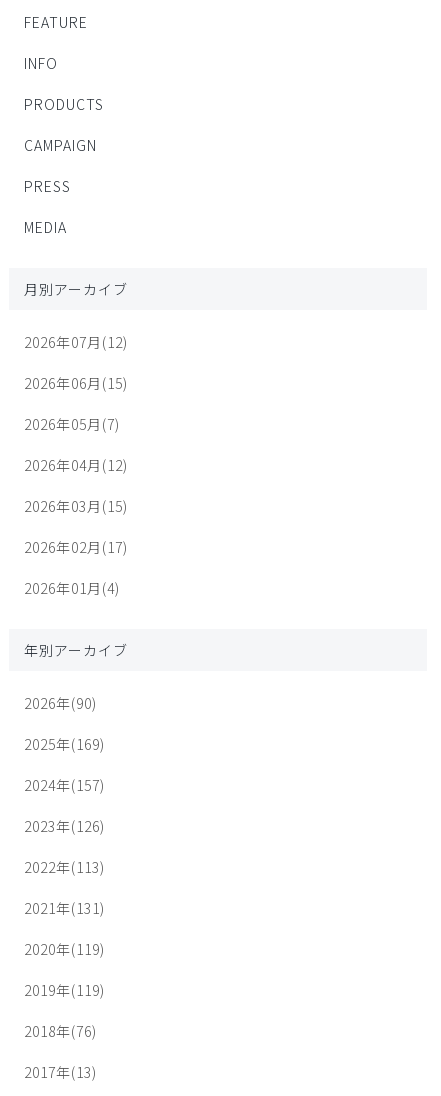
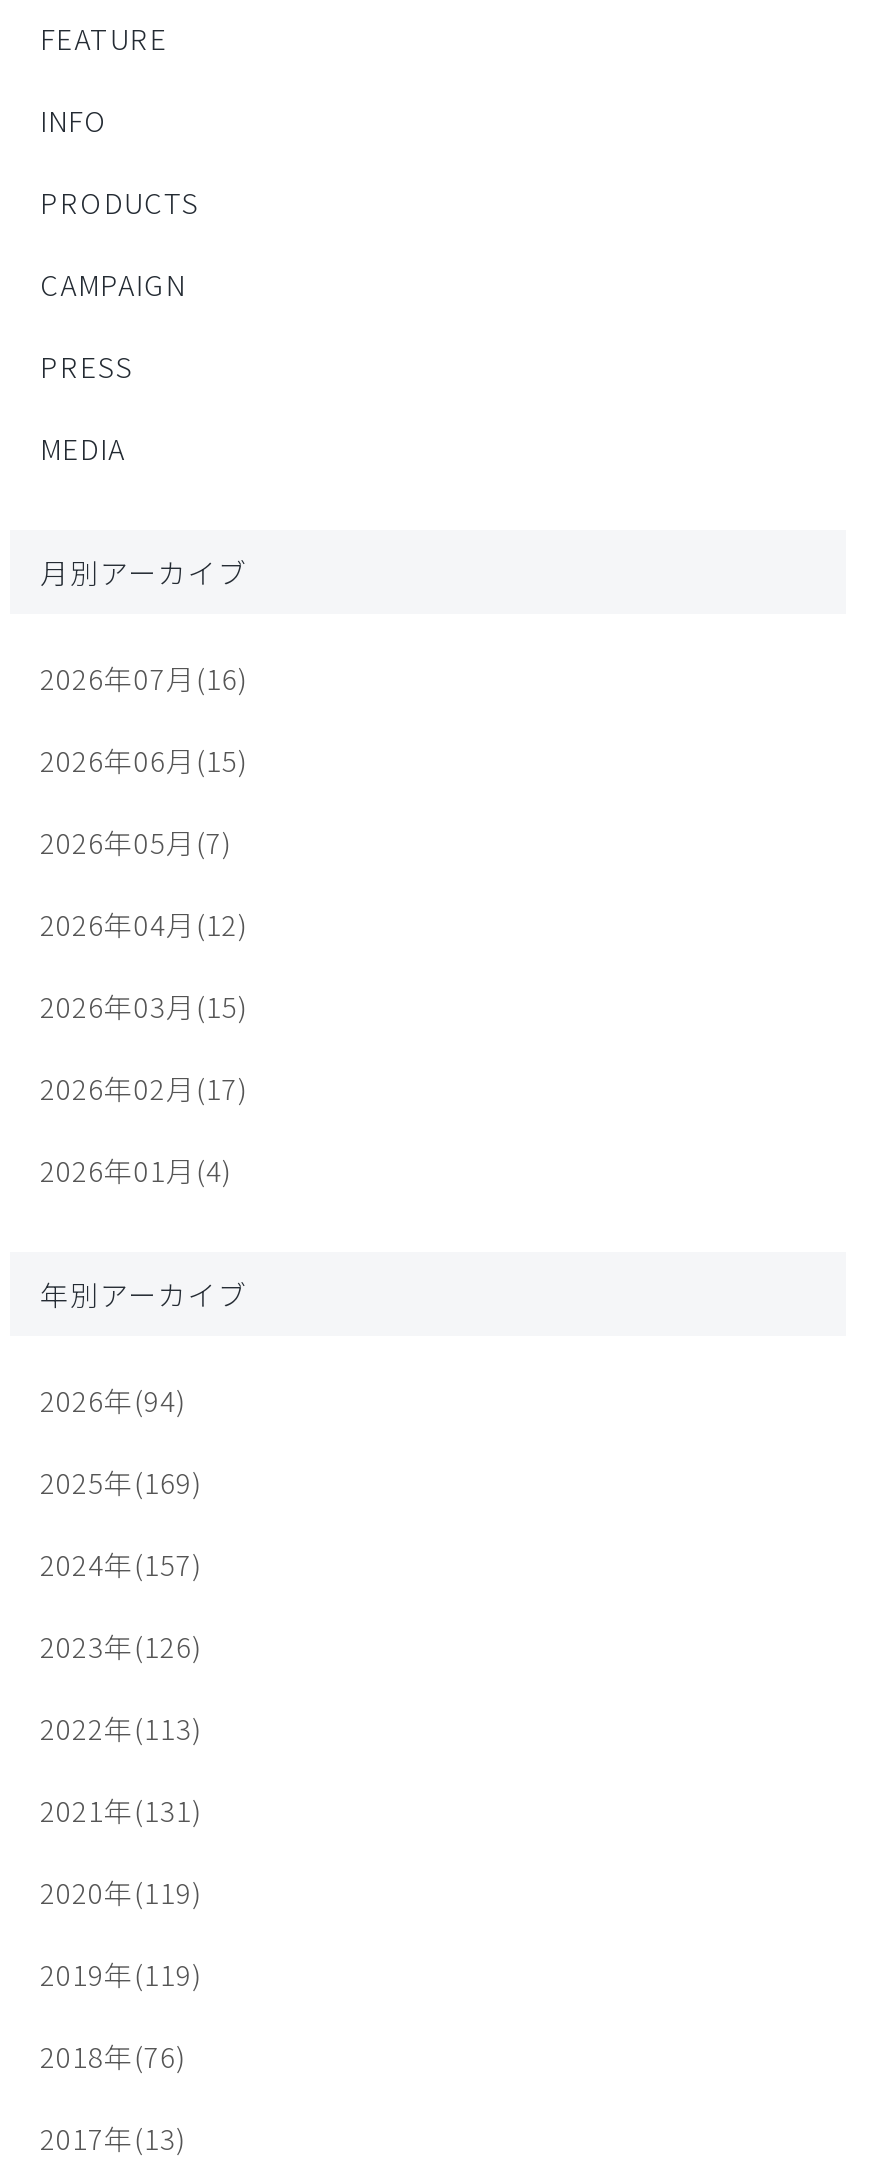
[24,332,128,352] 2026年07月(12) -> [40,658,248,698] 2026年07月(16)
[24,693,97,713] 2026年(90) -> [40,1380,186,1420] 2026年(94)

